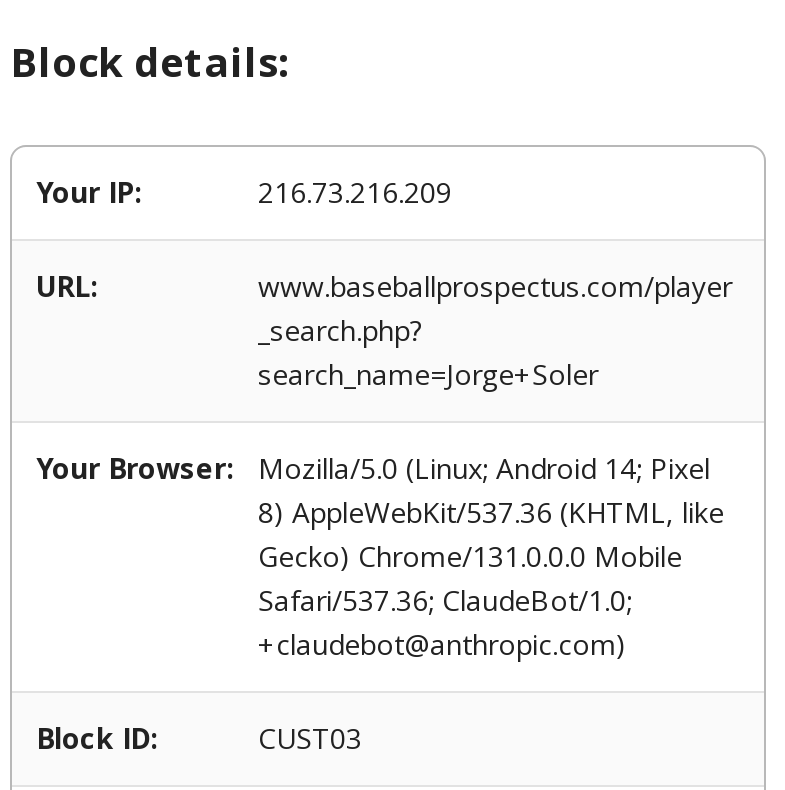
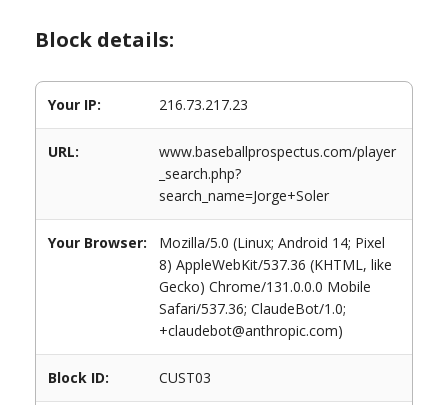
[258,173,452,211] 216.73.216.209 -> [159,95,248,114] 216.73.217.23

